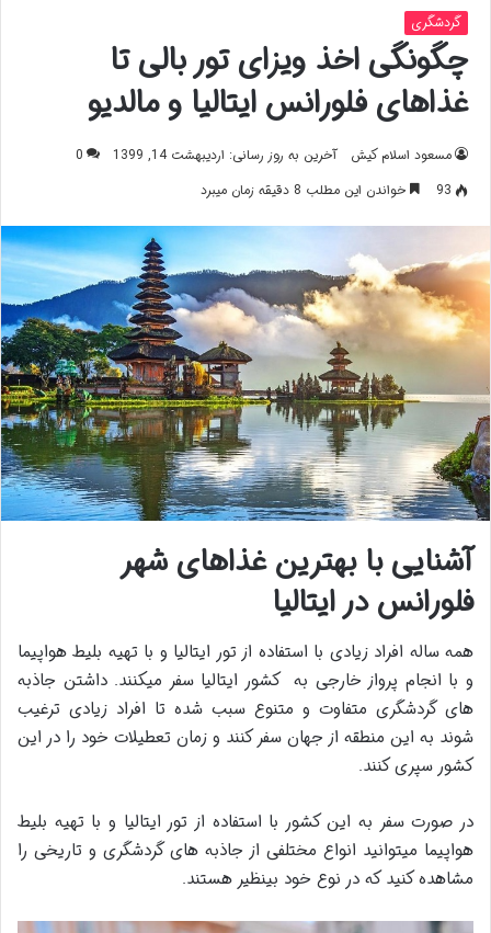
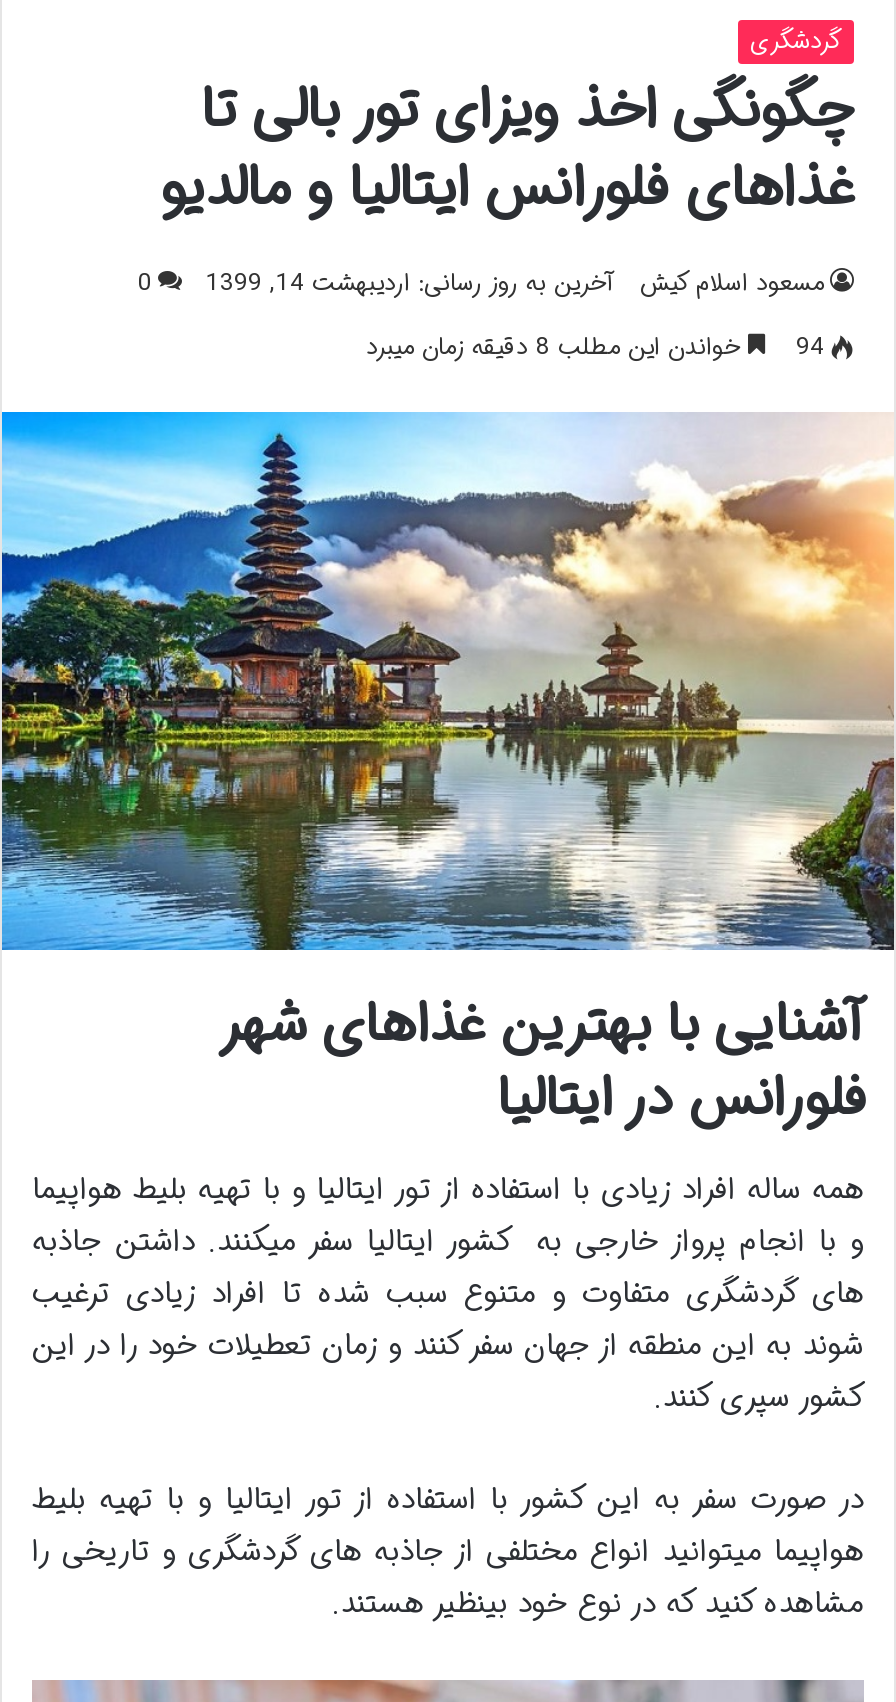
[436,180,452,201] 93 -> [796,329,824,367] 94

